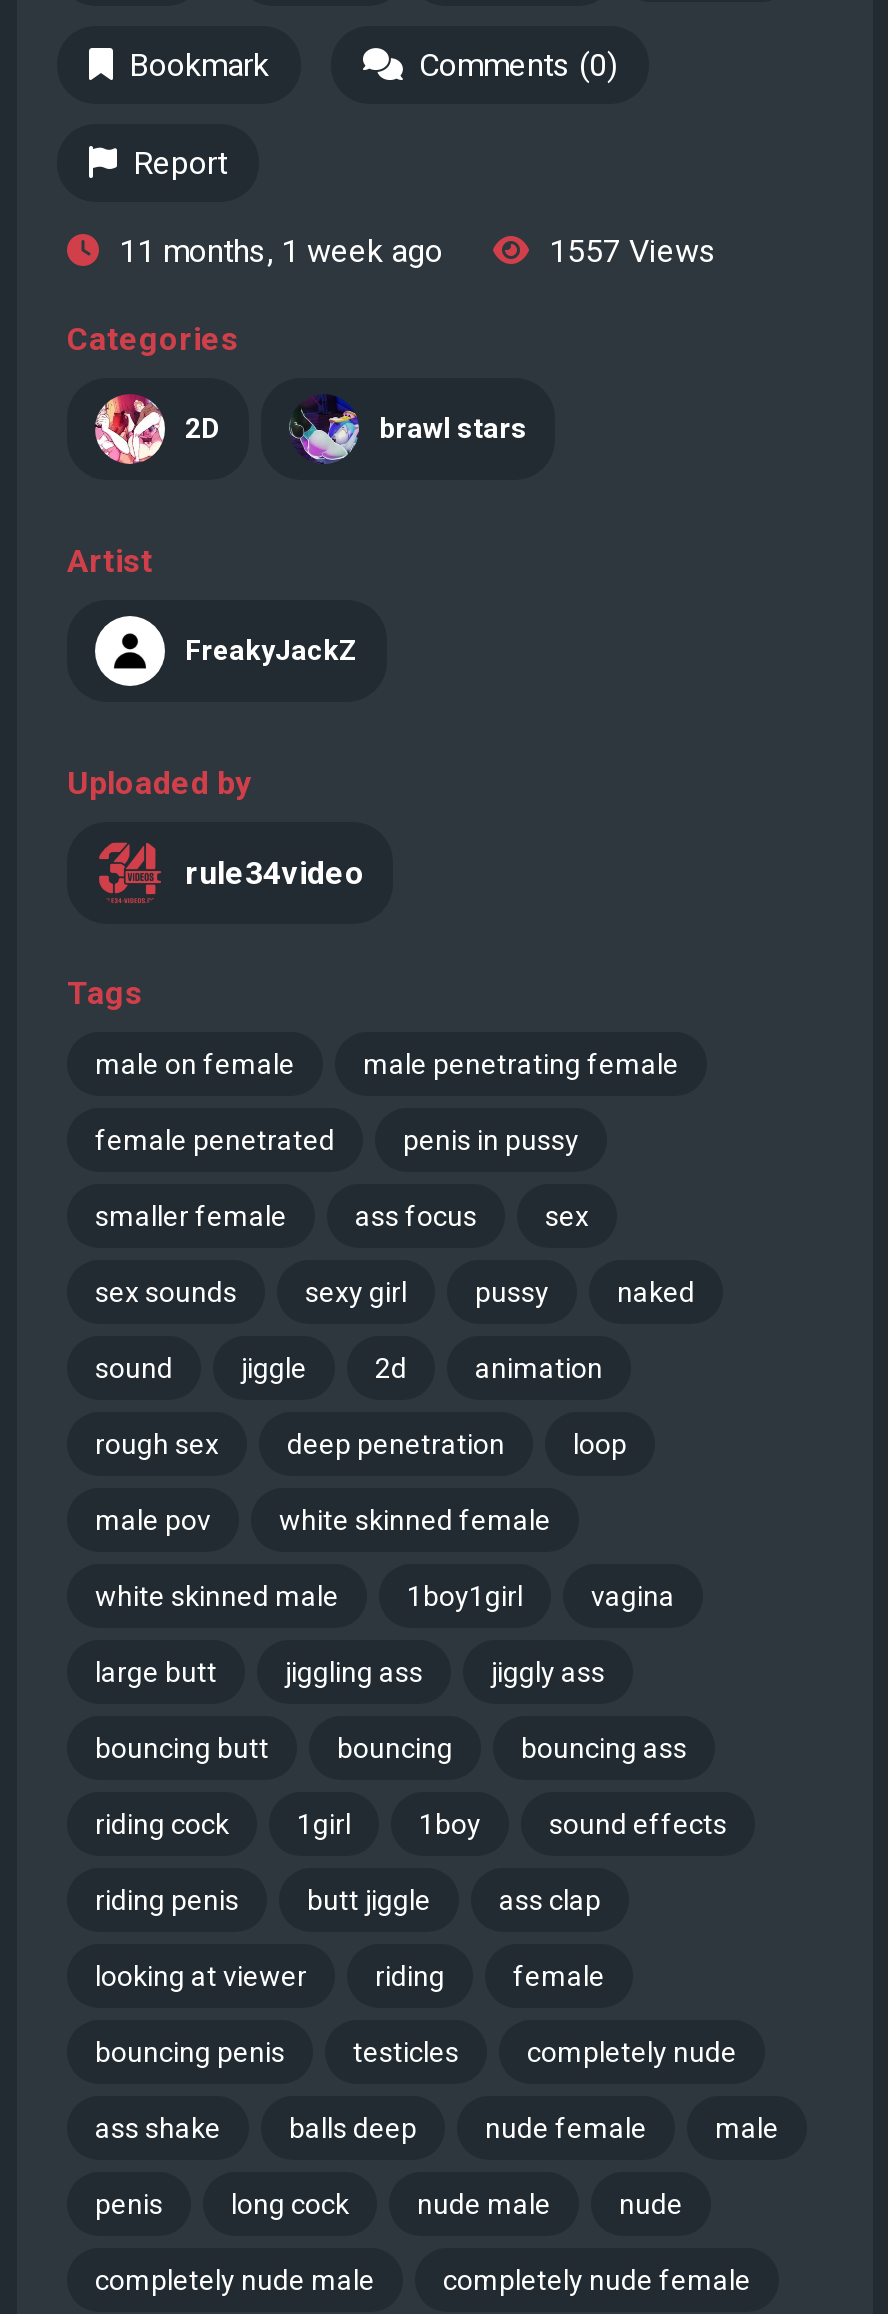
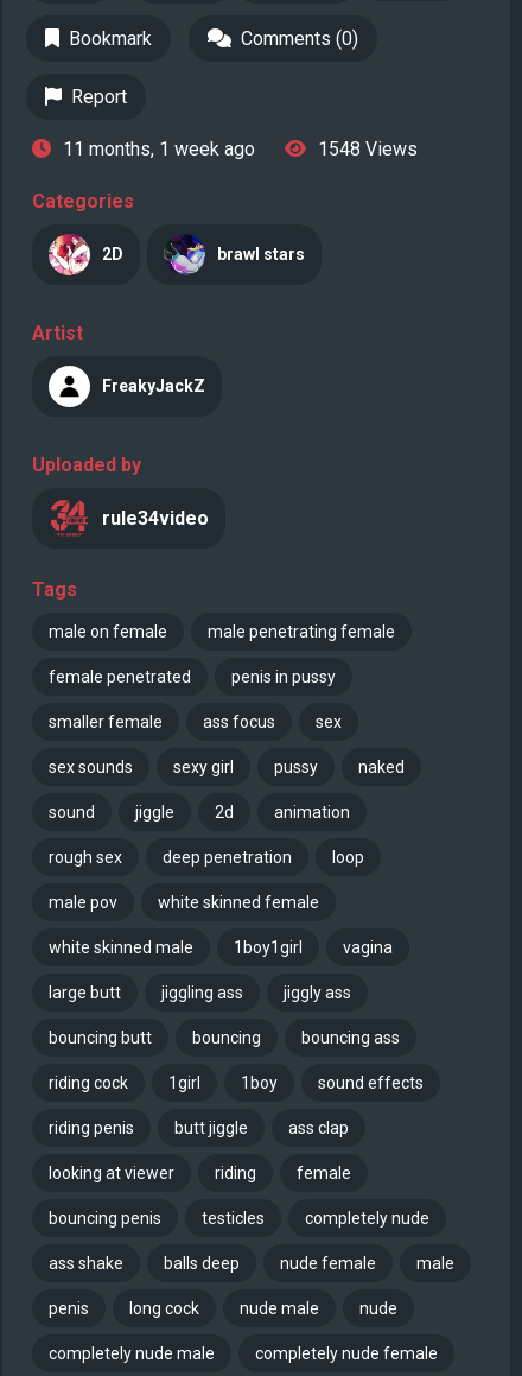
[549,232,717,270] 1557 Views -> [318,137,418,160] 1548 Views

